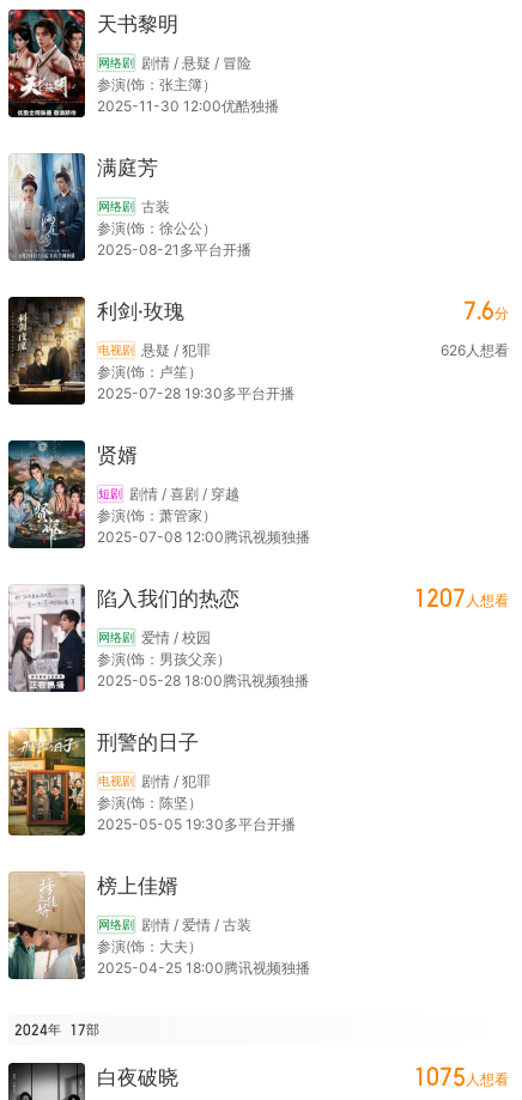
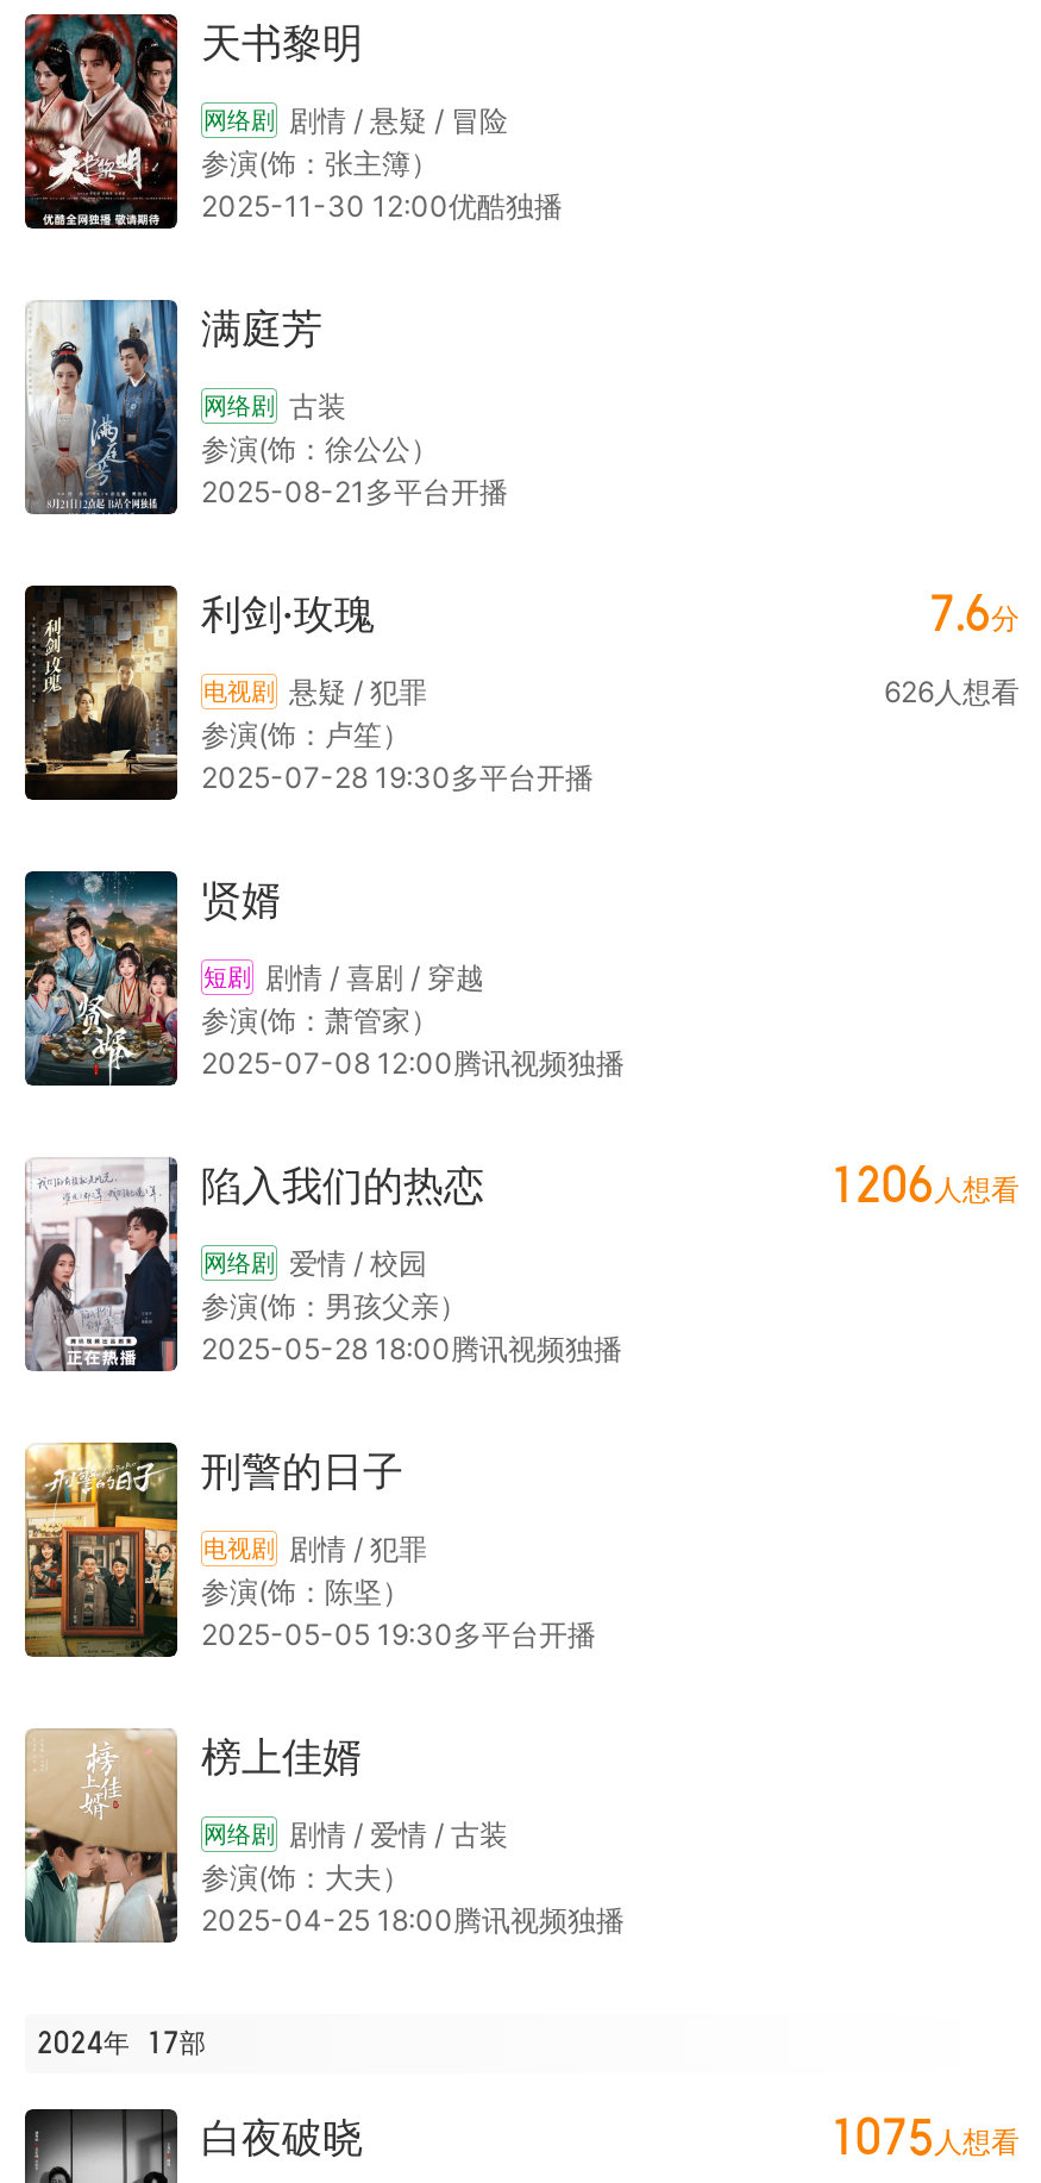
[413,585,509,612] 1207人想看 -> [829,1159,1020,1212] 1206人想看

